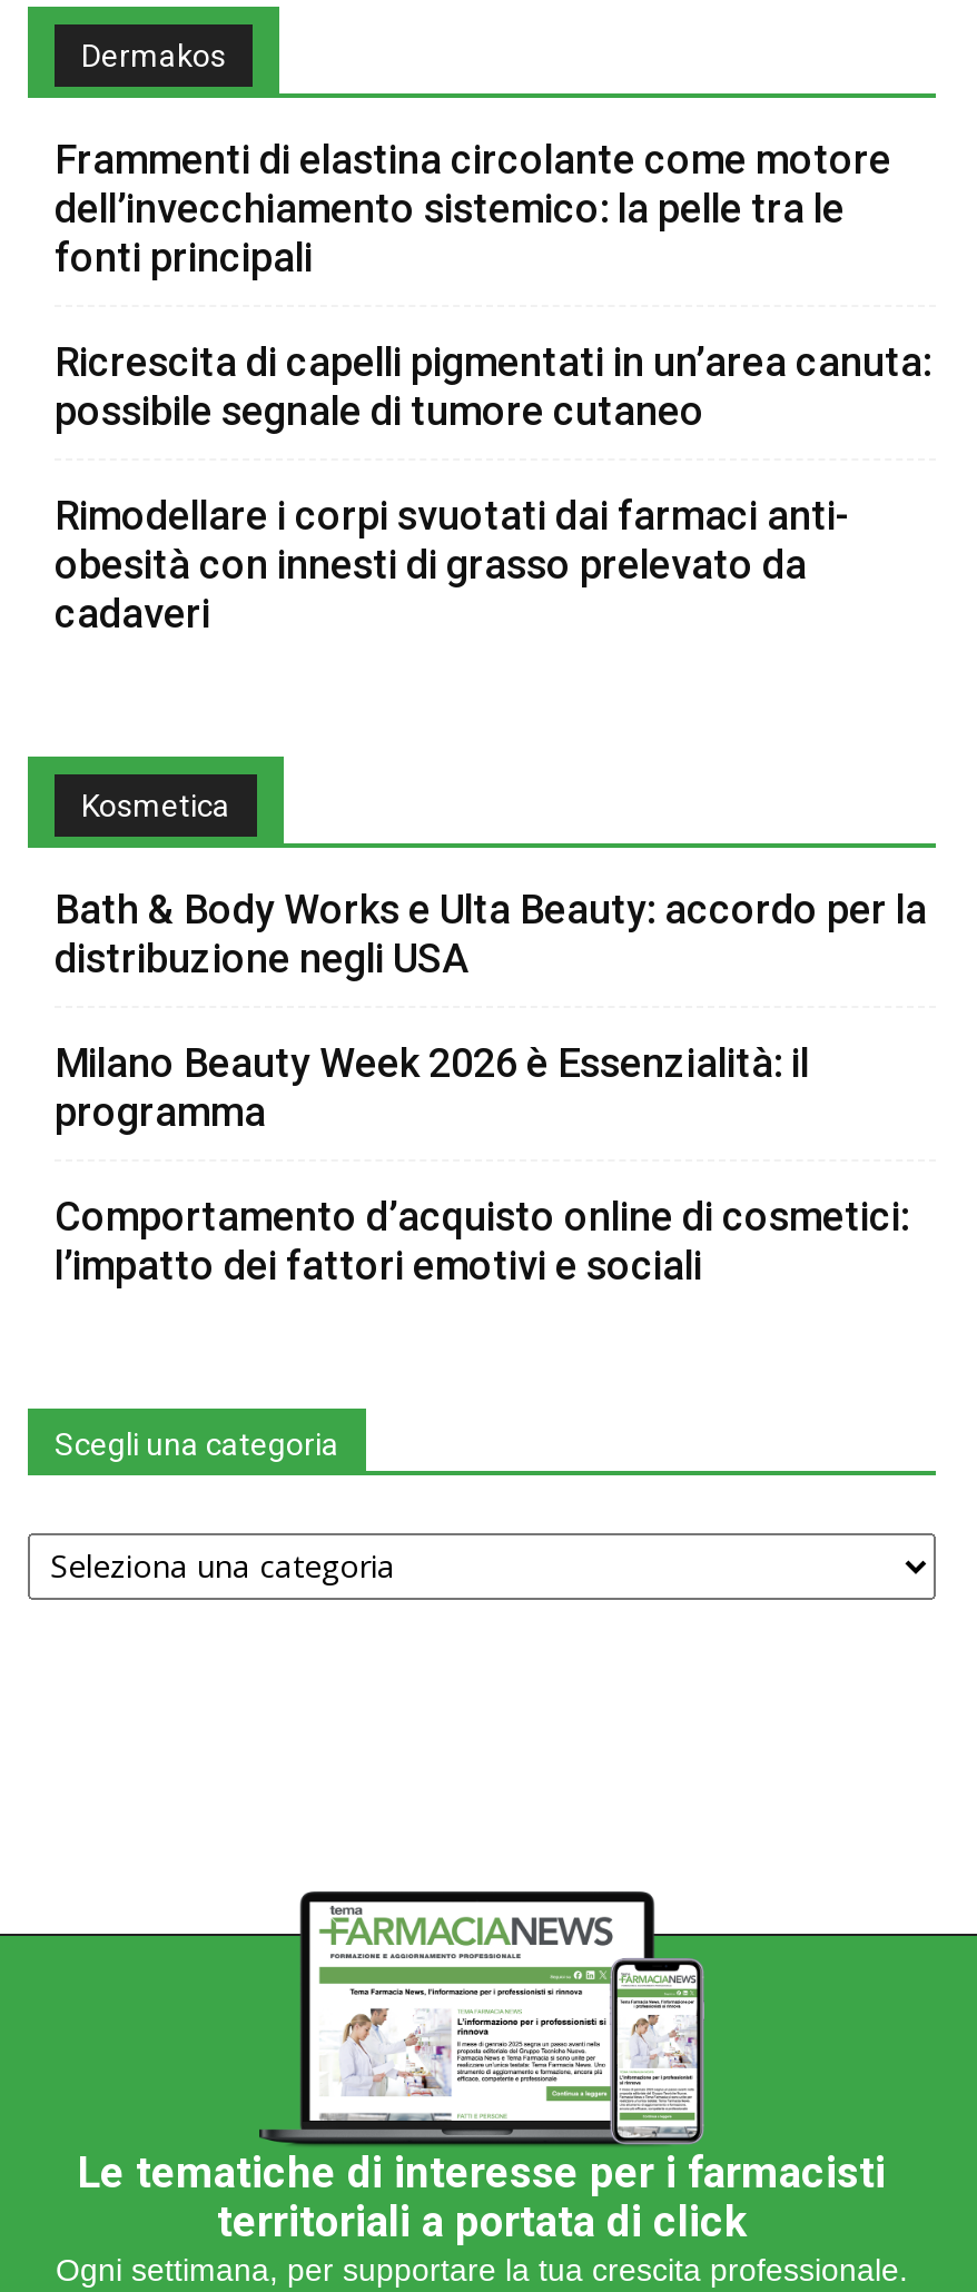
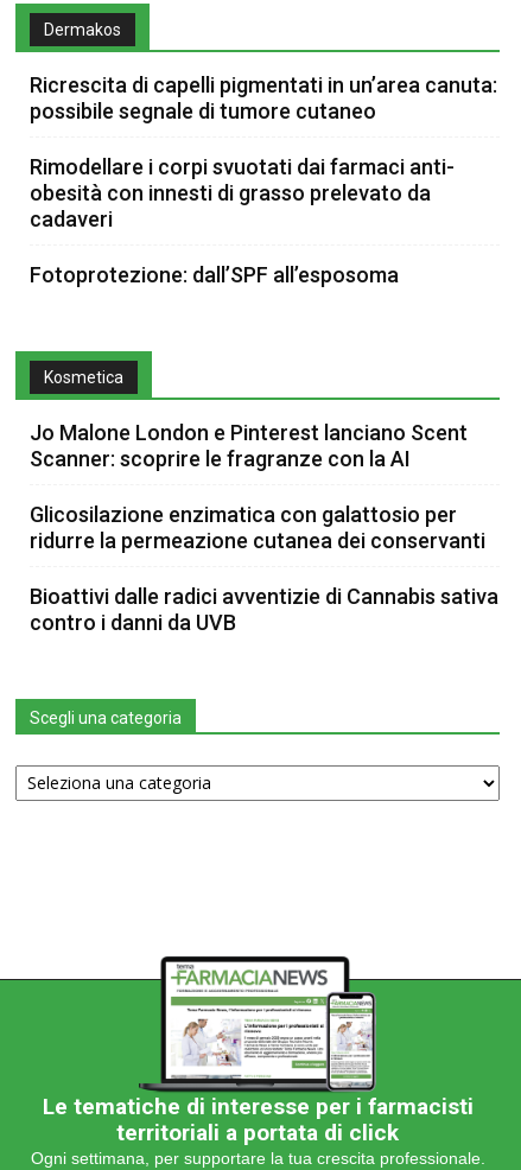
[55,135,891,279] Frammenti di elastina circolante come motore | dell’invecchiamento sistemico: la pelle tra le | fonti principali -> none
moved [55,337,931,636] -> [30,72,497,231]: Ricrescita di capelli pigmentati in un’area canuta: | possibile segnale di tumore cutaneo | Rimodellare i corpi svuotati dai farmaci anti- | obesità con innesti di grasso prelevato da | cadaveri
none -> [30,262,399,287] Fotoprotezione: dall’SPF all’esposoma
[55,885,927,980] Bath & Body Works e Ulta Beauty: accordo per la | distribuzione negli USA -> [30,420,468,471] Jo Malone London e Pinterest lanciano Scent | Scanner: scoprire le fragranze con la AI
[55,1038,809,1134] Milano Beauty Week 2026 è Essenzialità: il | programma -> [30,501,485,552] Glicosilazione enzimatica con galattosio per | ridurre la permeazione cutanea dei conservanti
[55,1192,909,1288] Comportamento d’acquisto online di cosmetici: | l’impatto dei fattori emotivi e sociali -> [30,583,498,634] Bioattivi dalle radici avventizie di Cannabis sativa | contro i danni da UVB

